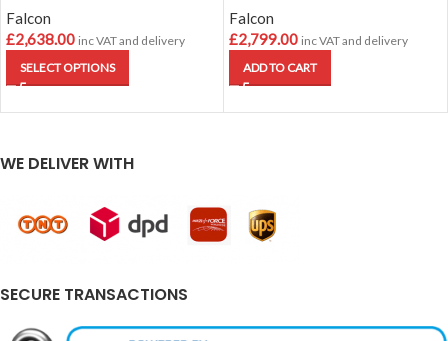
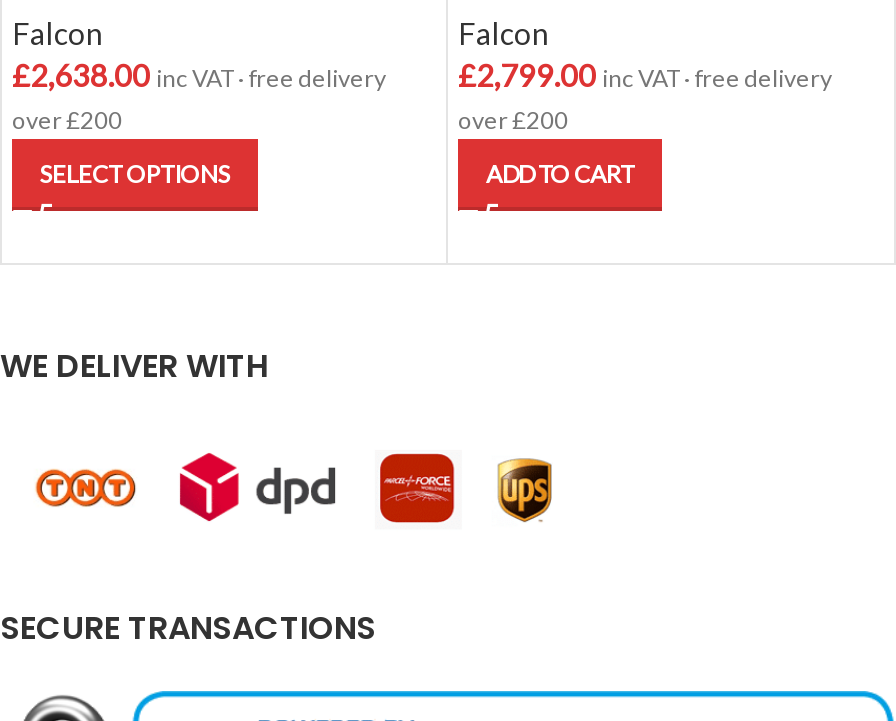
[6,30,185,48] £2,638.00 inc VAT and delivery -> [12,58,386,136] £2,638.00 inc VAT · free delivery | over £200
[229,30,408,48] £2,799.00 inc VAT and delivery -> [458,58,832,136] £2,799.00 inc VAT · free delivery | over £200

